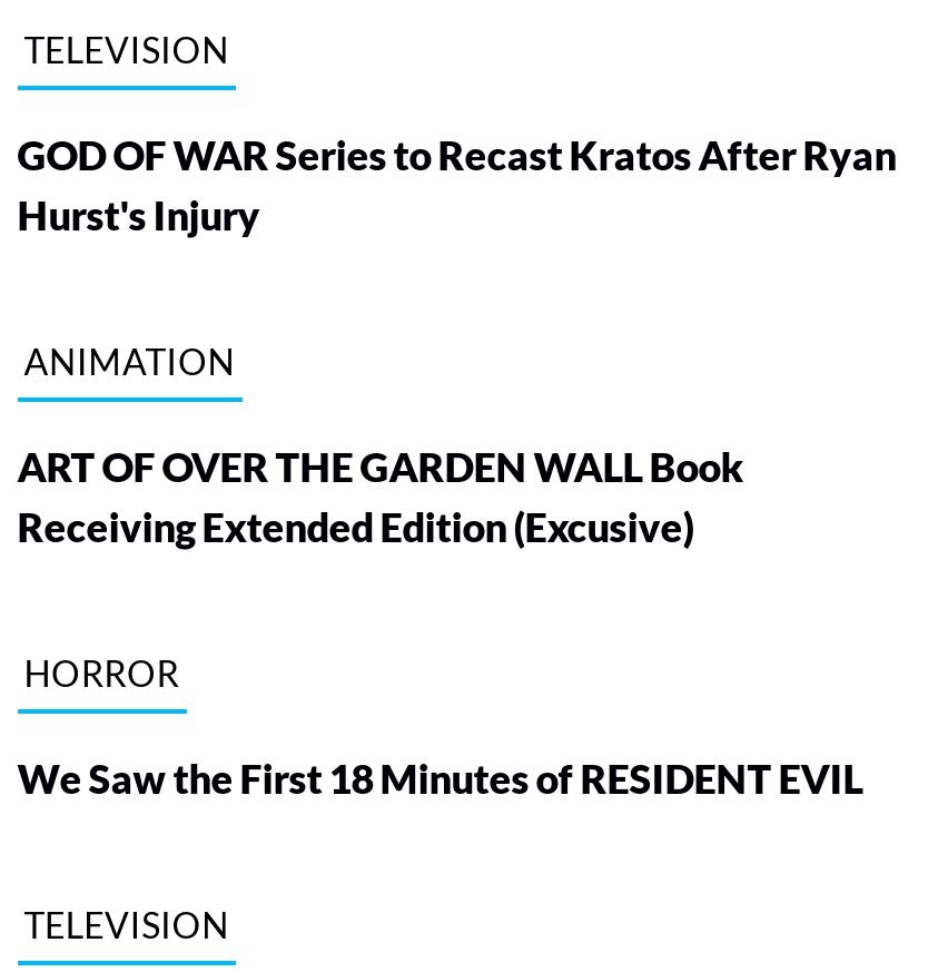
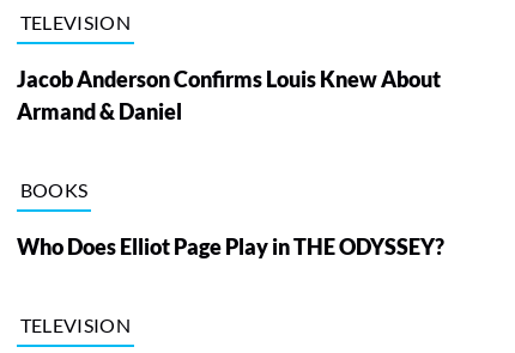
[17,131,896,803] GOD OF WAR Series to Recast Kratos After Ryan | Hurst's Injury | ANIMATION | ART OF OVER THE GARDEN WALL Book | Receiving Extended Edition (Excusive) | HORROR | We Saw the First 18 Minutes of RESIDENT EVIL -> [16,66,444,260] Jacob Anderson Confirms Louis Knew About | Armand & Daniel | BOOKS | Who Does Elliot Page Play in THE ODYSSEY?

